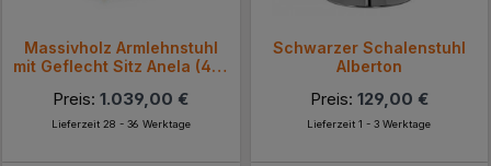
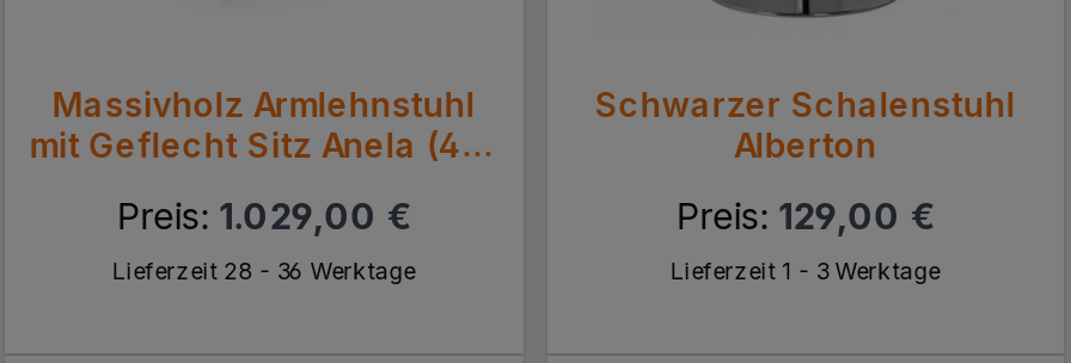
[53,88,189,109] Preis: 1.039,00 € -> [117,193,411,239] Preis: 1.029,00 €

